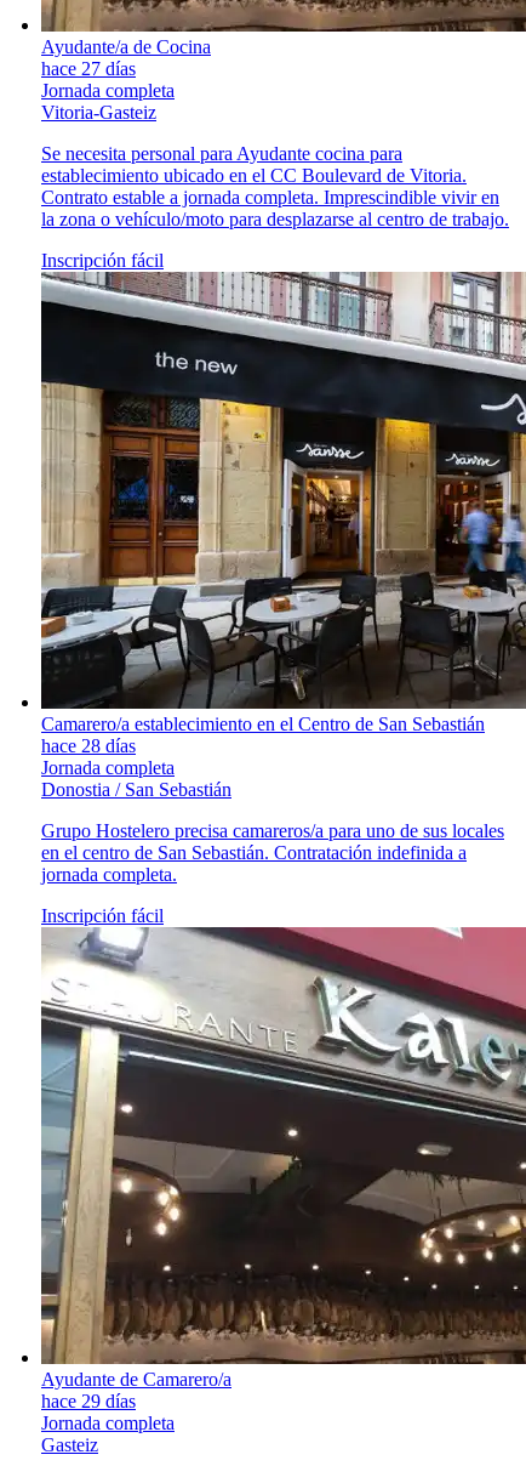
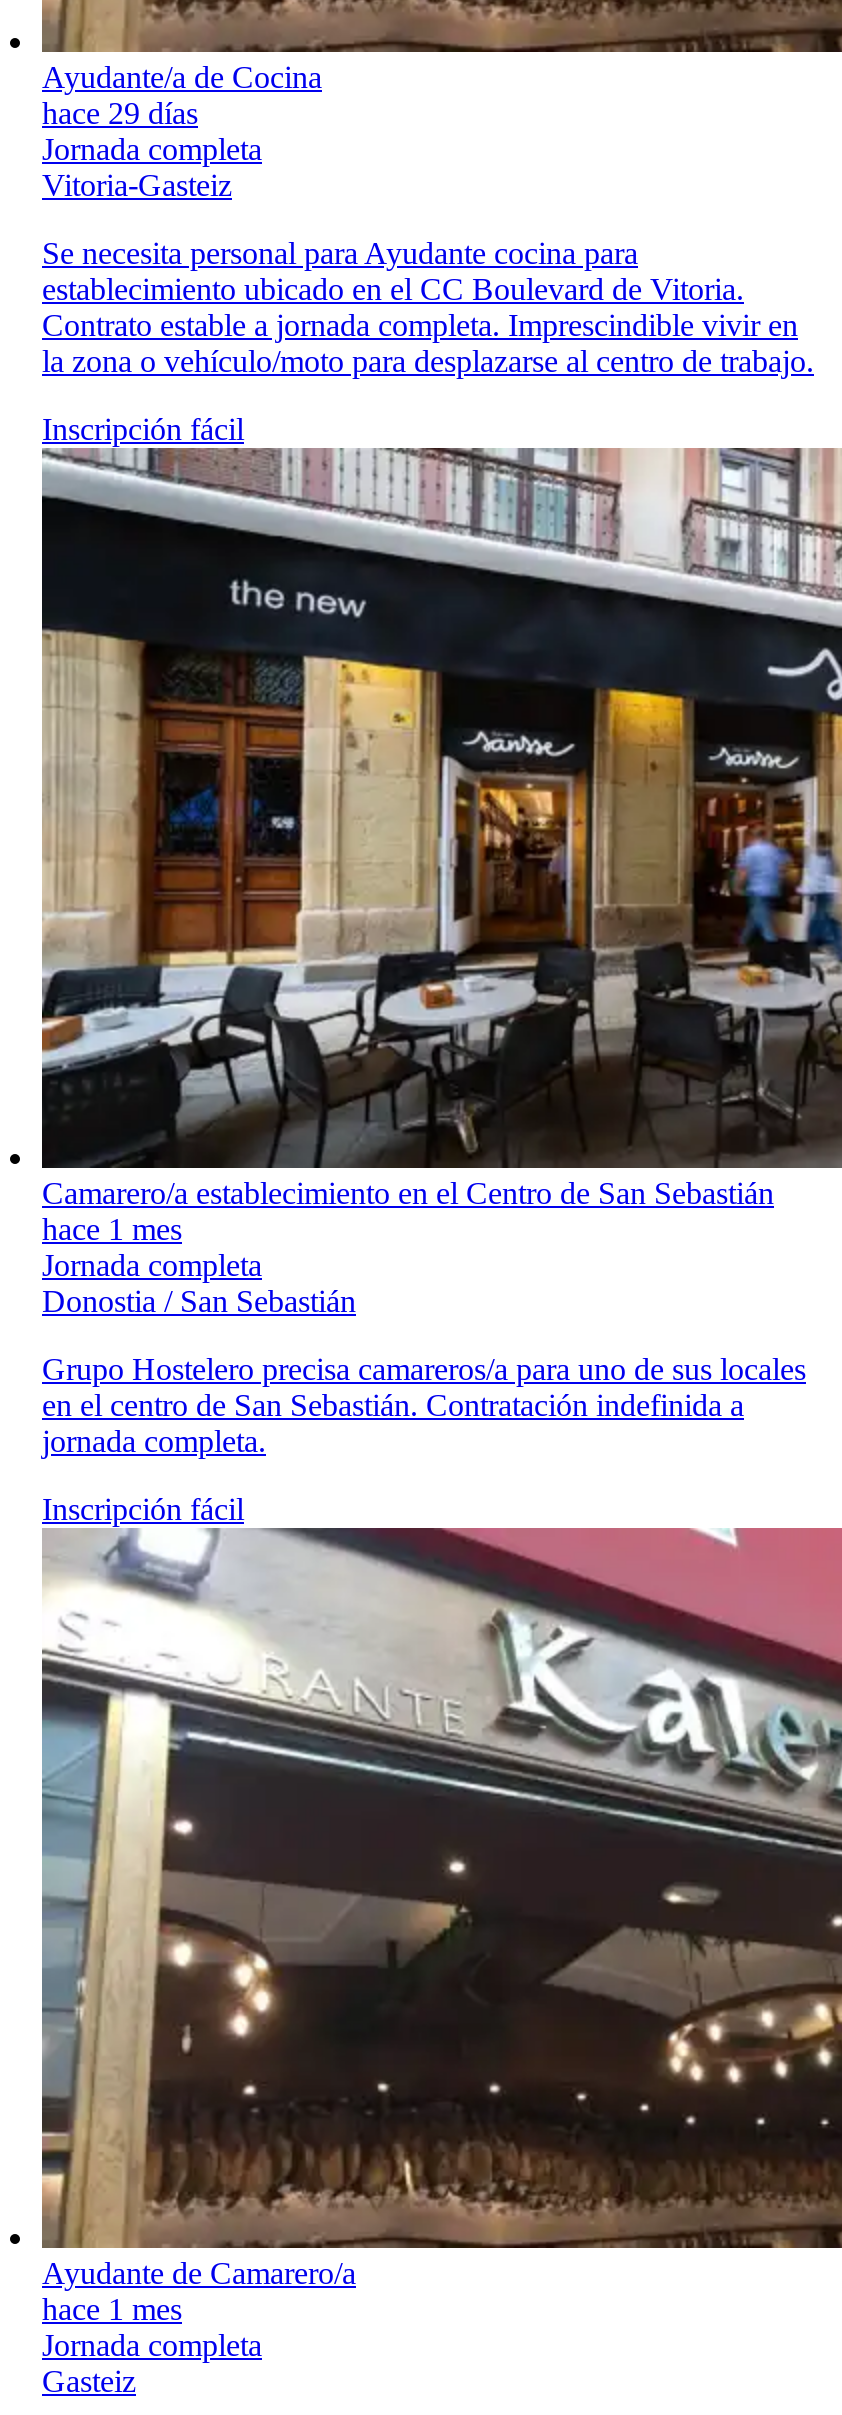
[41,58,136,79] hace 27 días -> [42,96,198,130] hace 29 días
[41,735,136,756] hace 28 días -> [42,1212,182,1246] hace 1 mes
[41,1391,136,1411] hace 29 días -> [42,2292,182,2326] hace 1 mes

